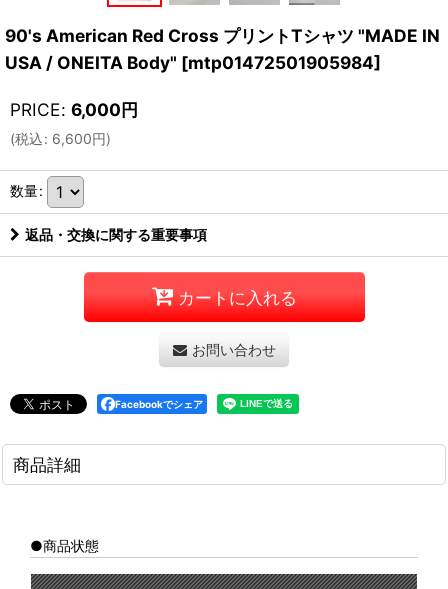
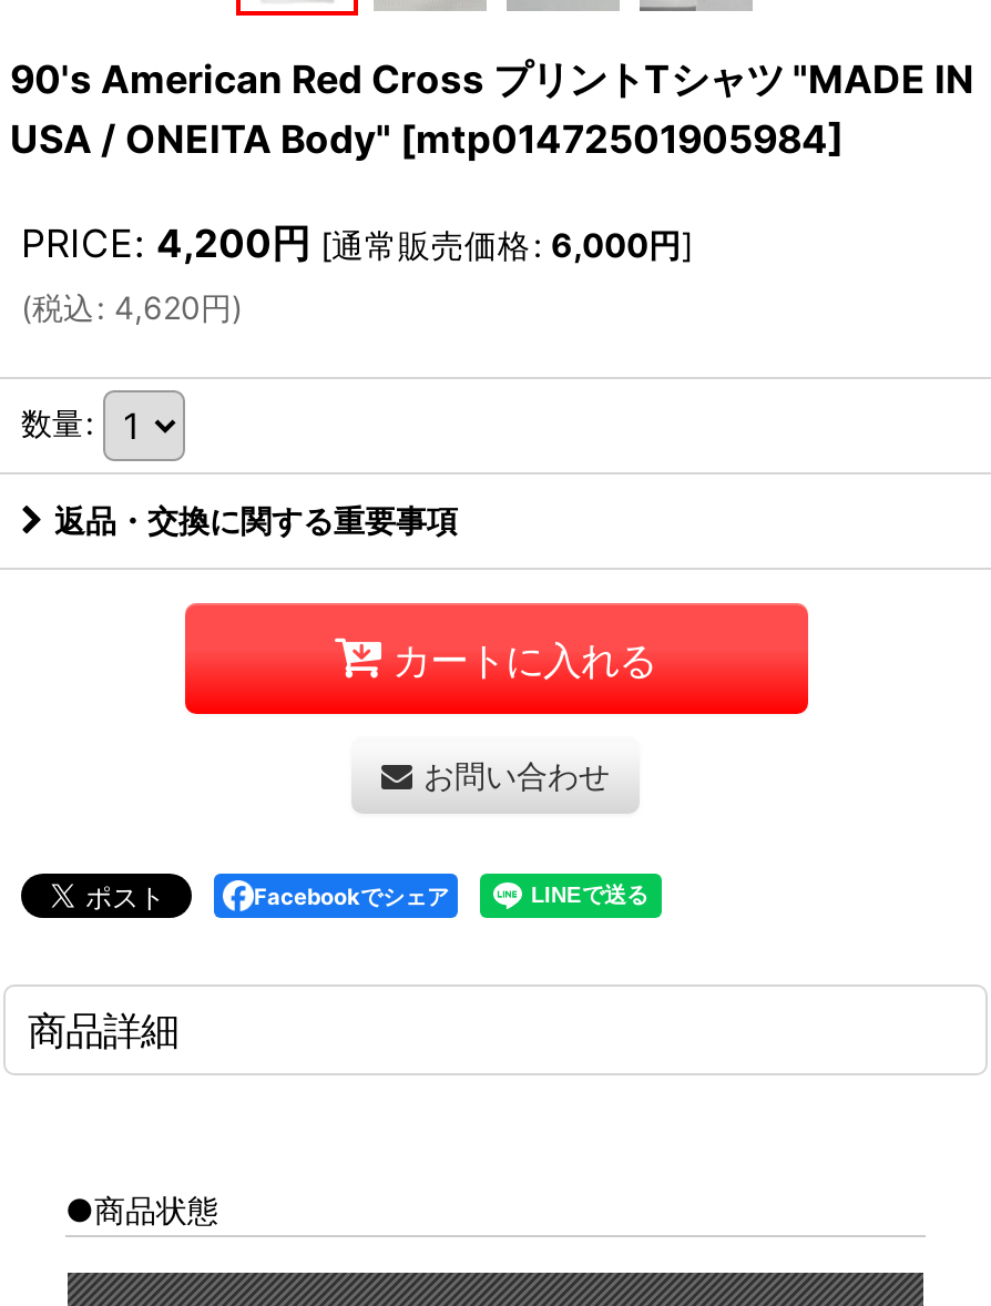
[10,99,138,120] PRICE: 6,000円 -> [21,220,693,266] PRICE: 4,200円 [通常販売価格: 6,000円]
[10,130,111,147] (税込: 6,600円) -> [21,288,243,326] (税込: 4,620円)

